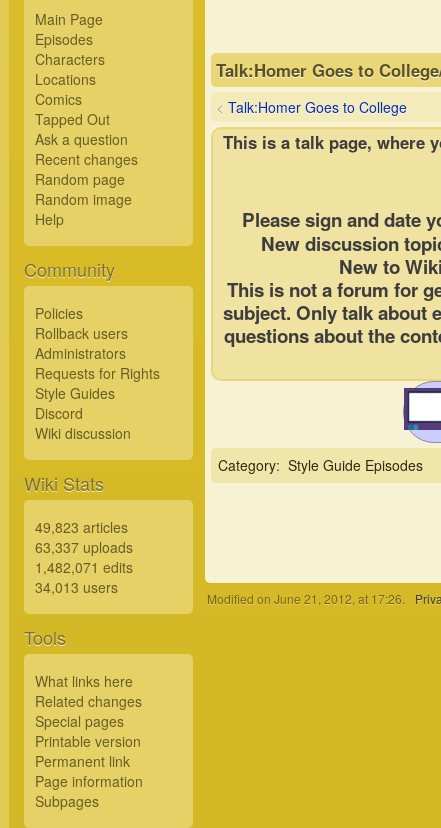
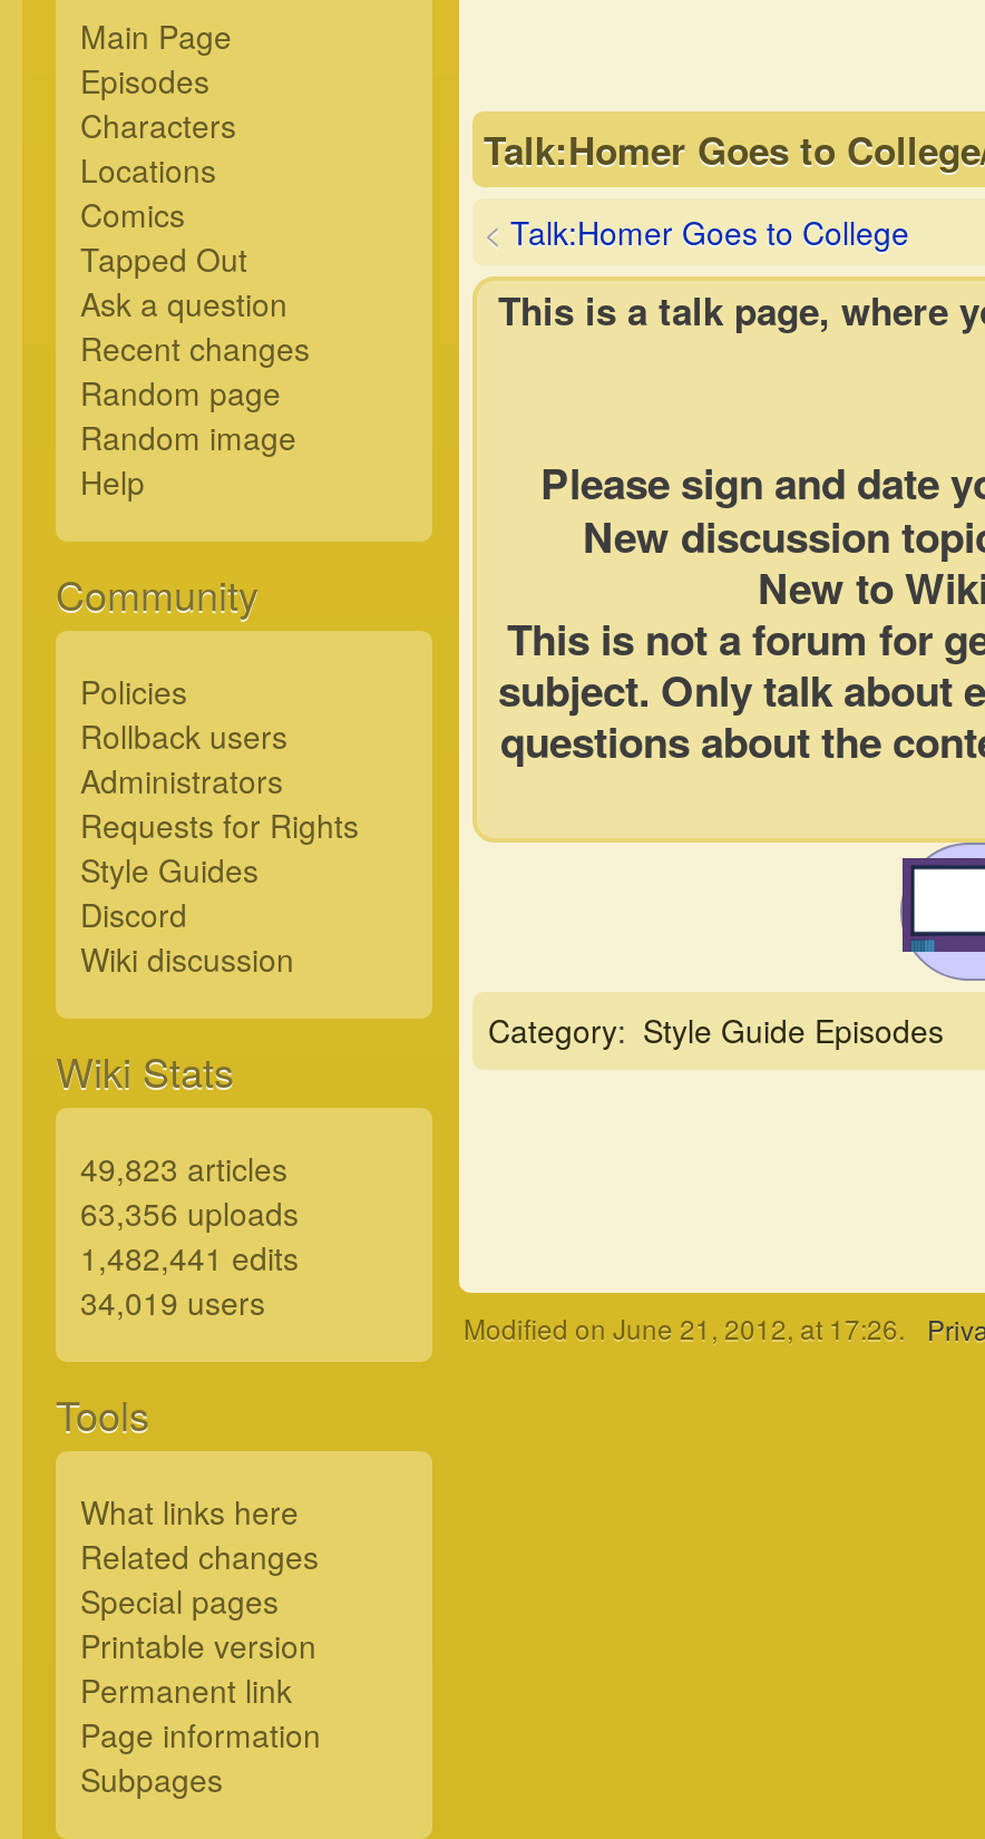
[35,537,133,557] 63,337 uploads -> [80,1190,299,1235] 63,356 uploads
[35,557,133,577] 1,482,071 edits -> [80,1235,299,1279] 1,482,441 edits
[35,577,118,597] 34,013 users -> [80,1279,265,1324] 34,019 users

